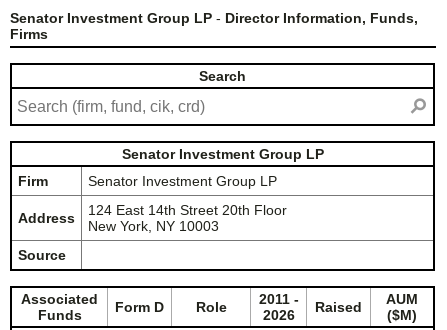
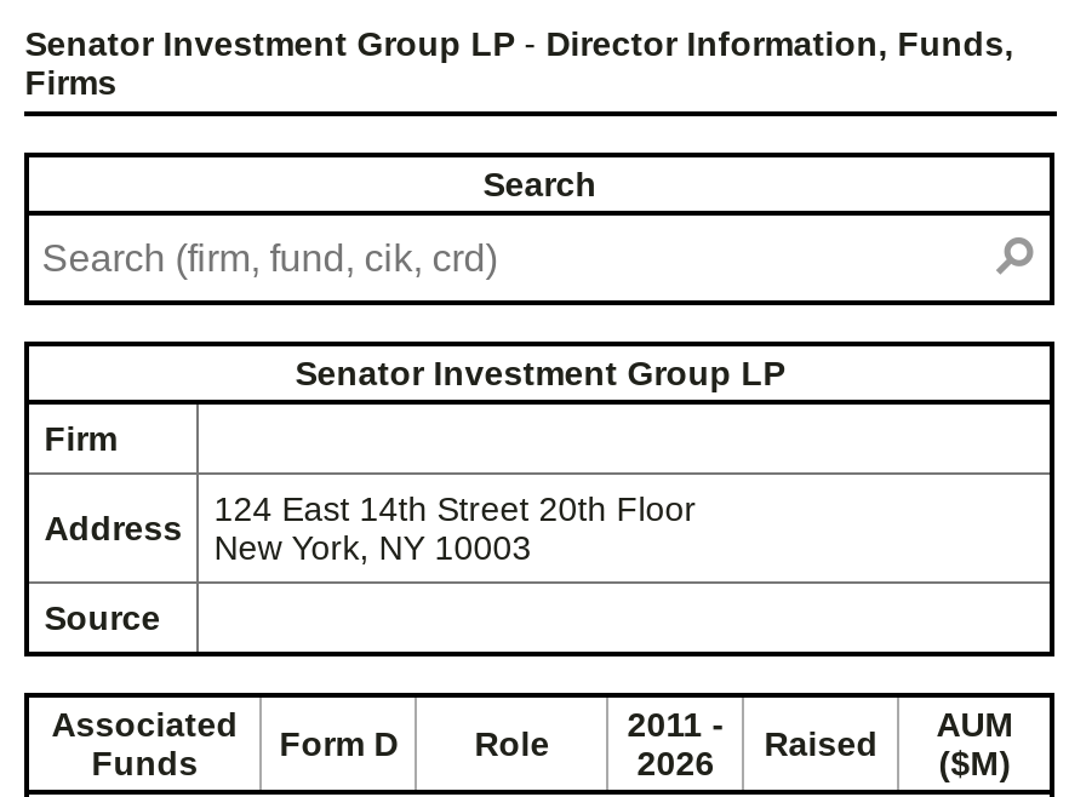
[88,173,277,189] Senator Investment Group LP -> none

